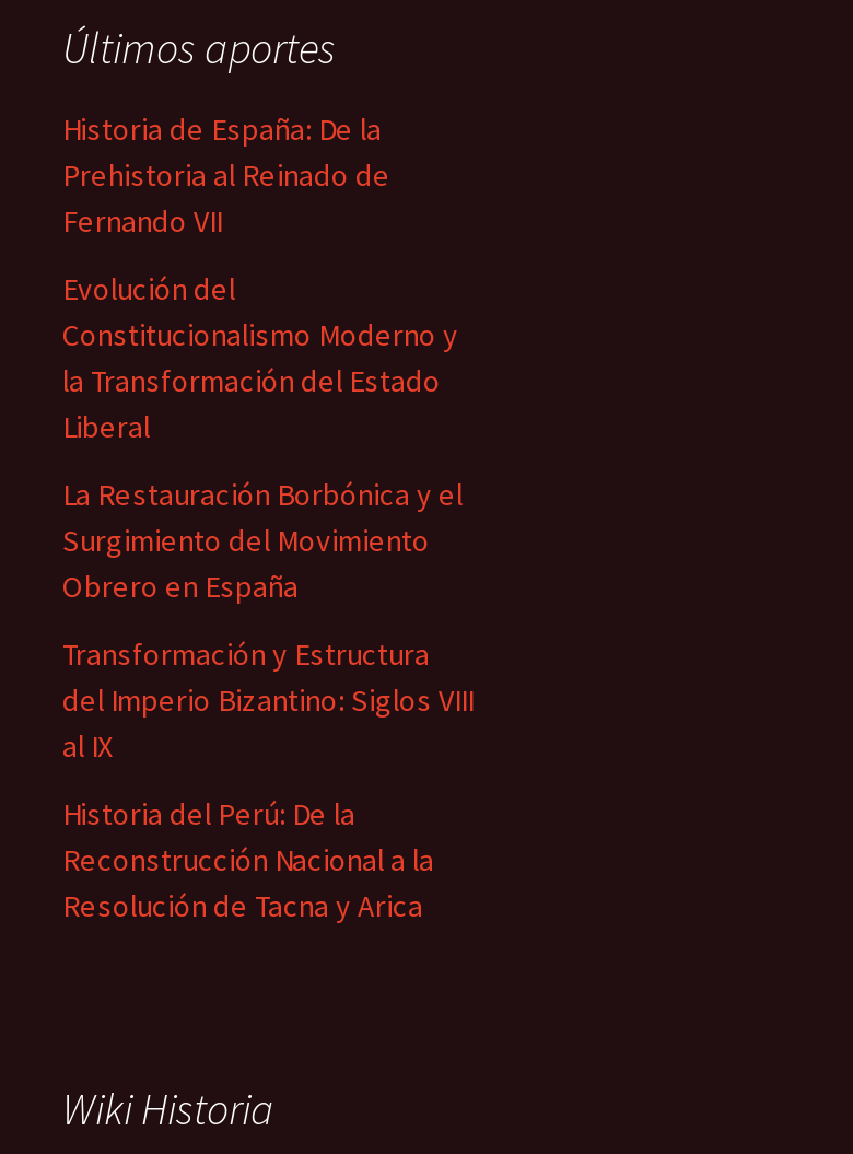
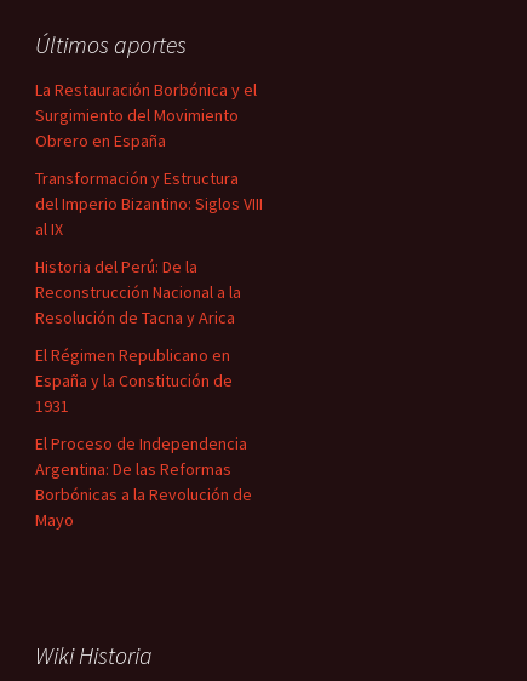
[62,109,458,446] Historia de España: De la | Prehistoria al Reinado de | Fernando VII | Evolución del | Constitucionalismo Moderno y | la Transformación del Estado | Liberal -> none
moved [62,475,474,925] -> [35,79,263,328]: La Restauración Borbónica y el | Surgimiento del Movimiento | Obrero en España | ... | Reconstrucción Nacional a la | Resolución de Tacna y Arica
none -> [35,344,252,531] El Régimen Republicano en | España y la Constitución de | 1931 | El Proceso de Independencia | Argentina: De las Reformas | Borbónicas a la Revolución de | Mayo

